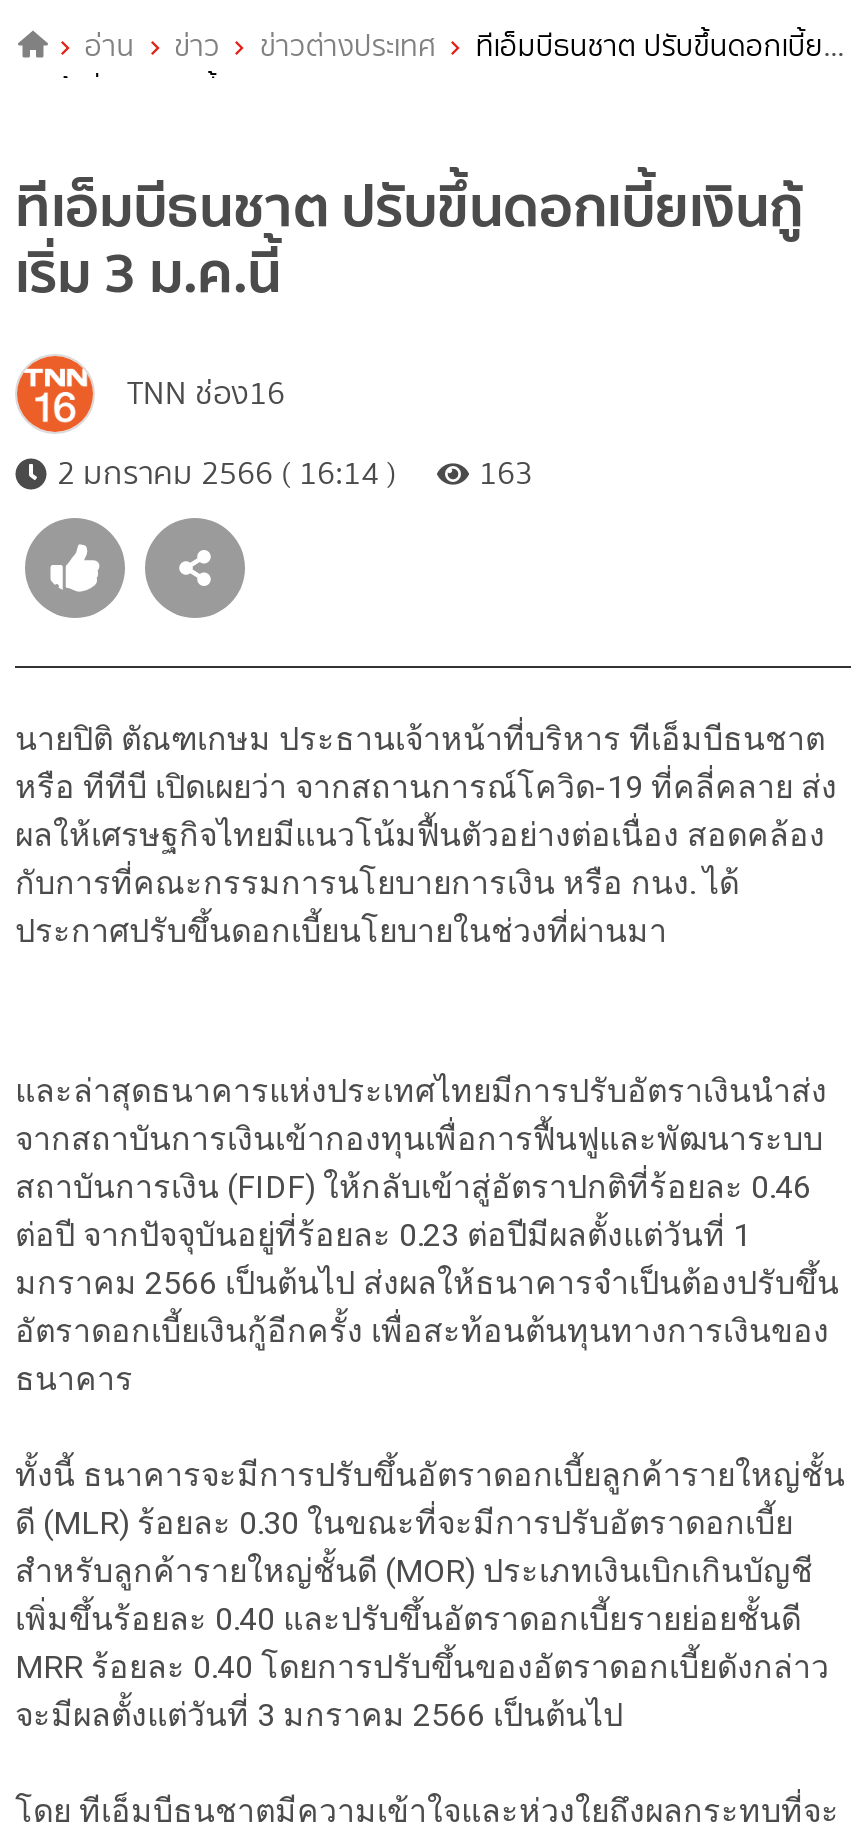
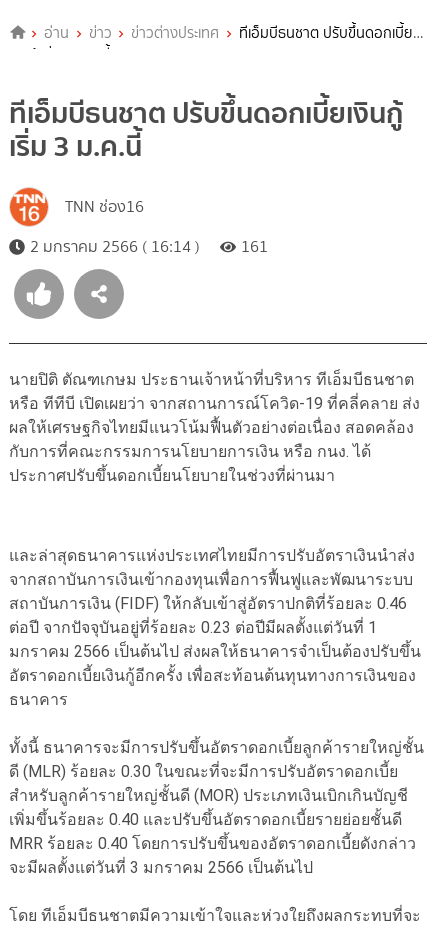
[57,450,533,496] 2 มกราคม 2566 ( 16:14 ) 163 -> [30,235,268,258] 2 มกราคม 2566 ( 16:14 ) 161

